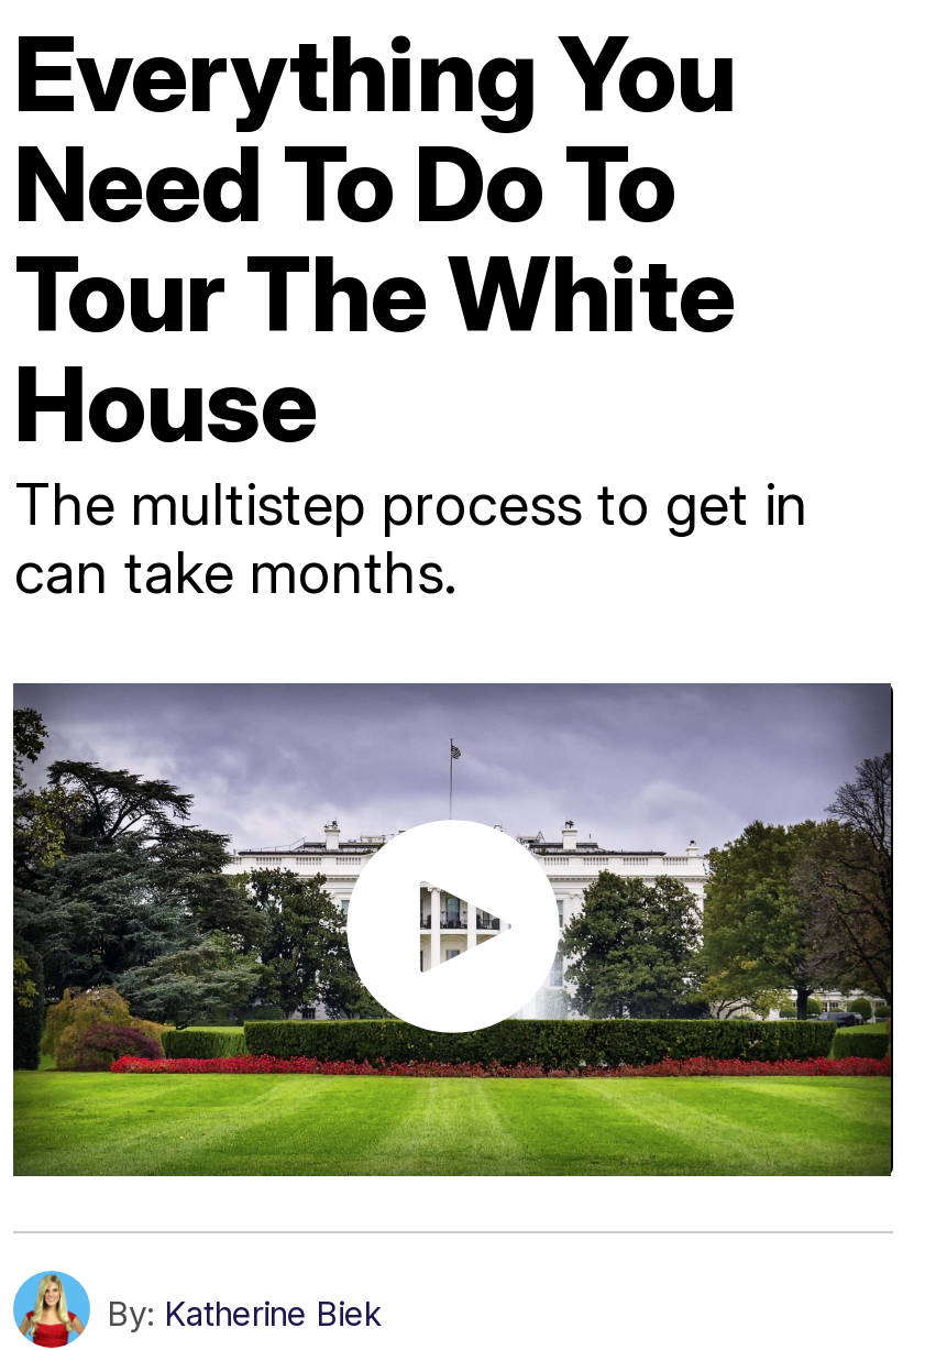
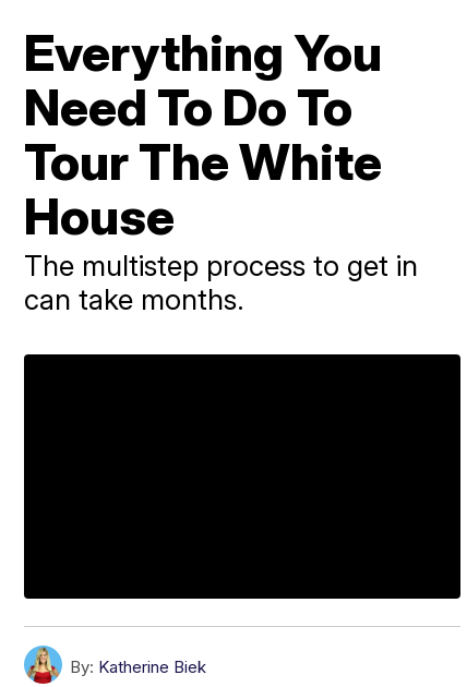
[11,681,893,1178] [image] -> none

